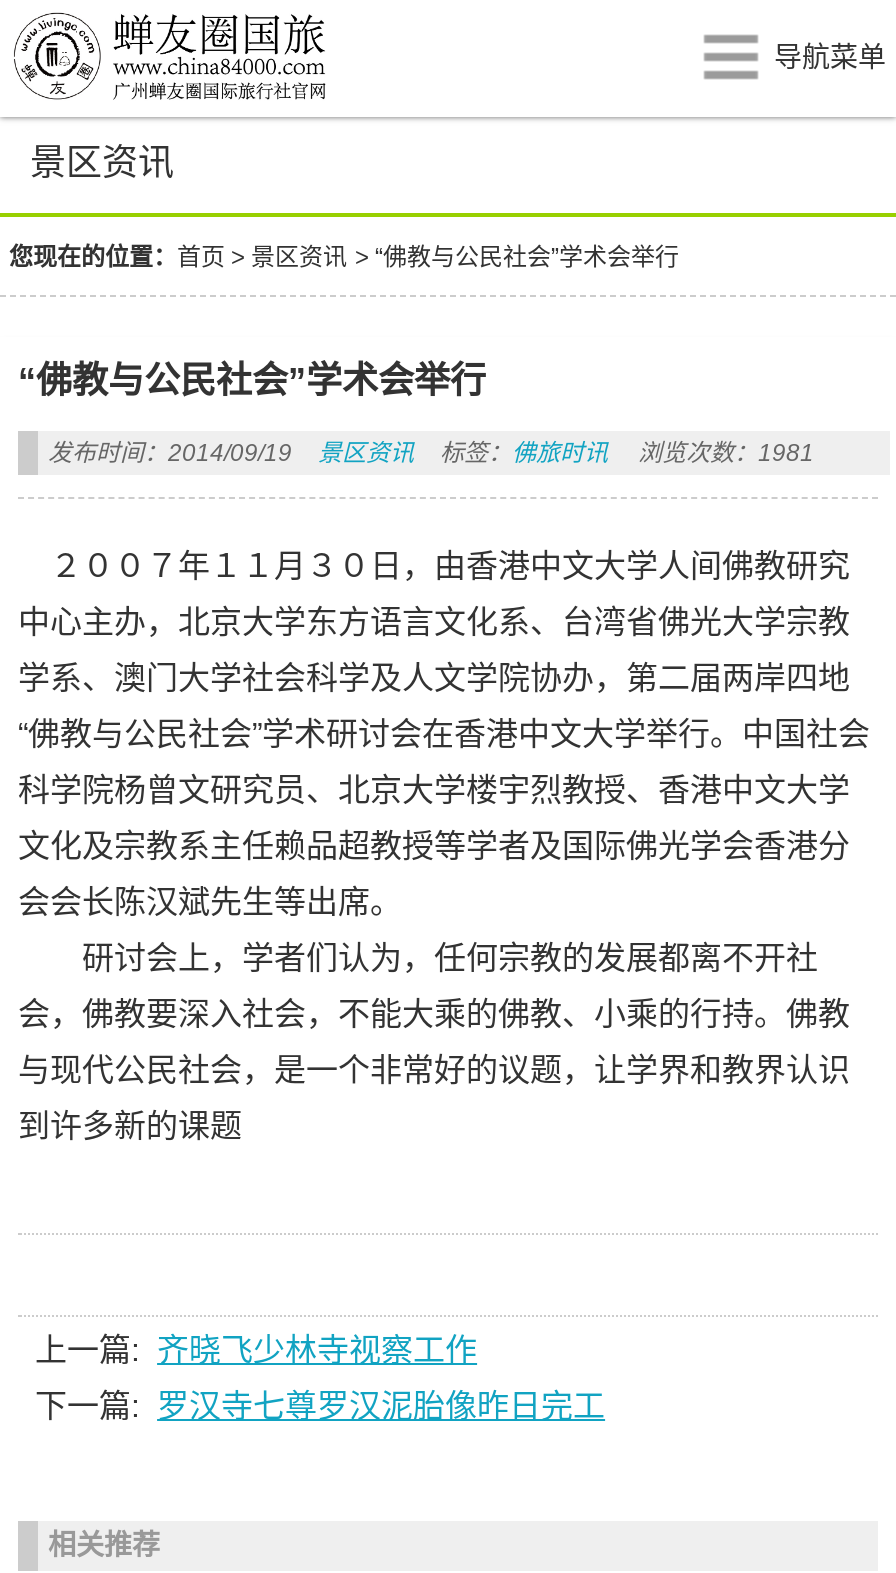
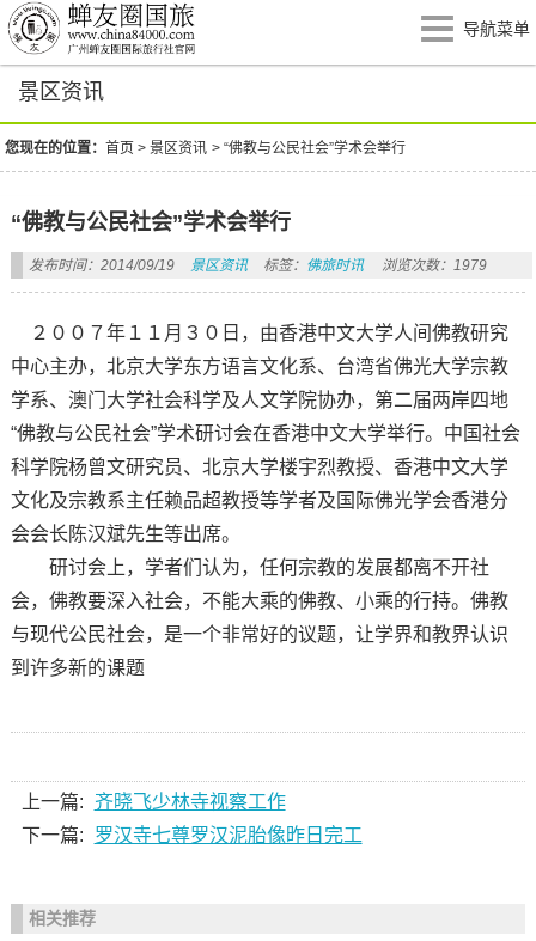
[638,439,814,467] 浏览次数：1981 -> [382,257,487,274] 浏览次数：1979

